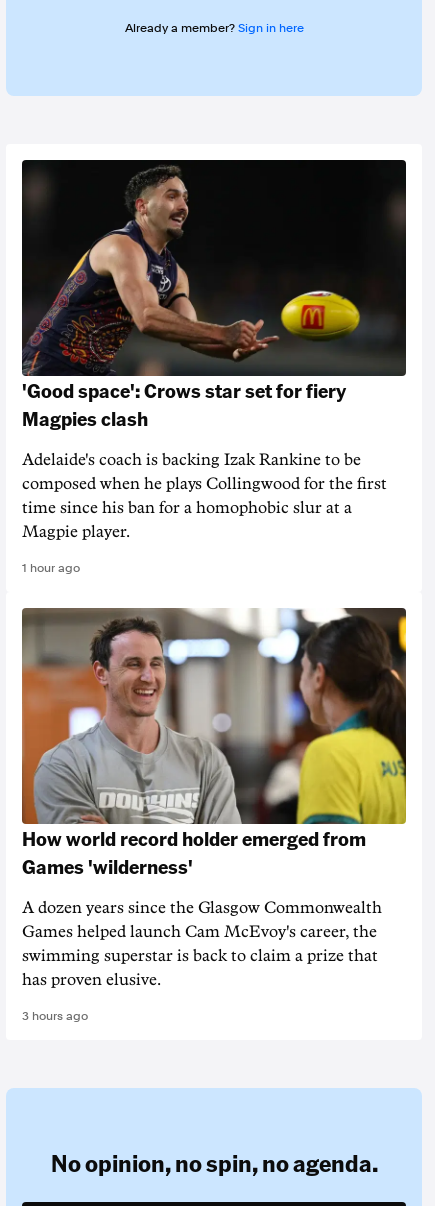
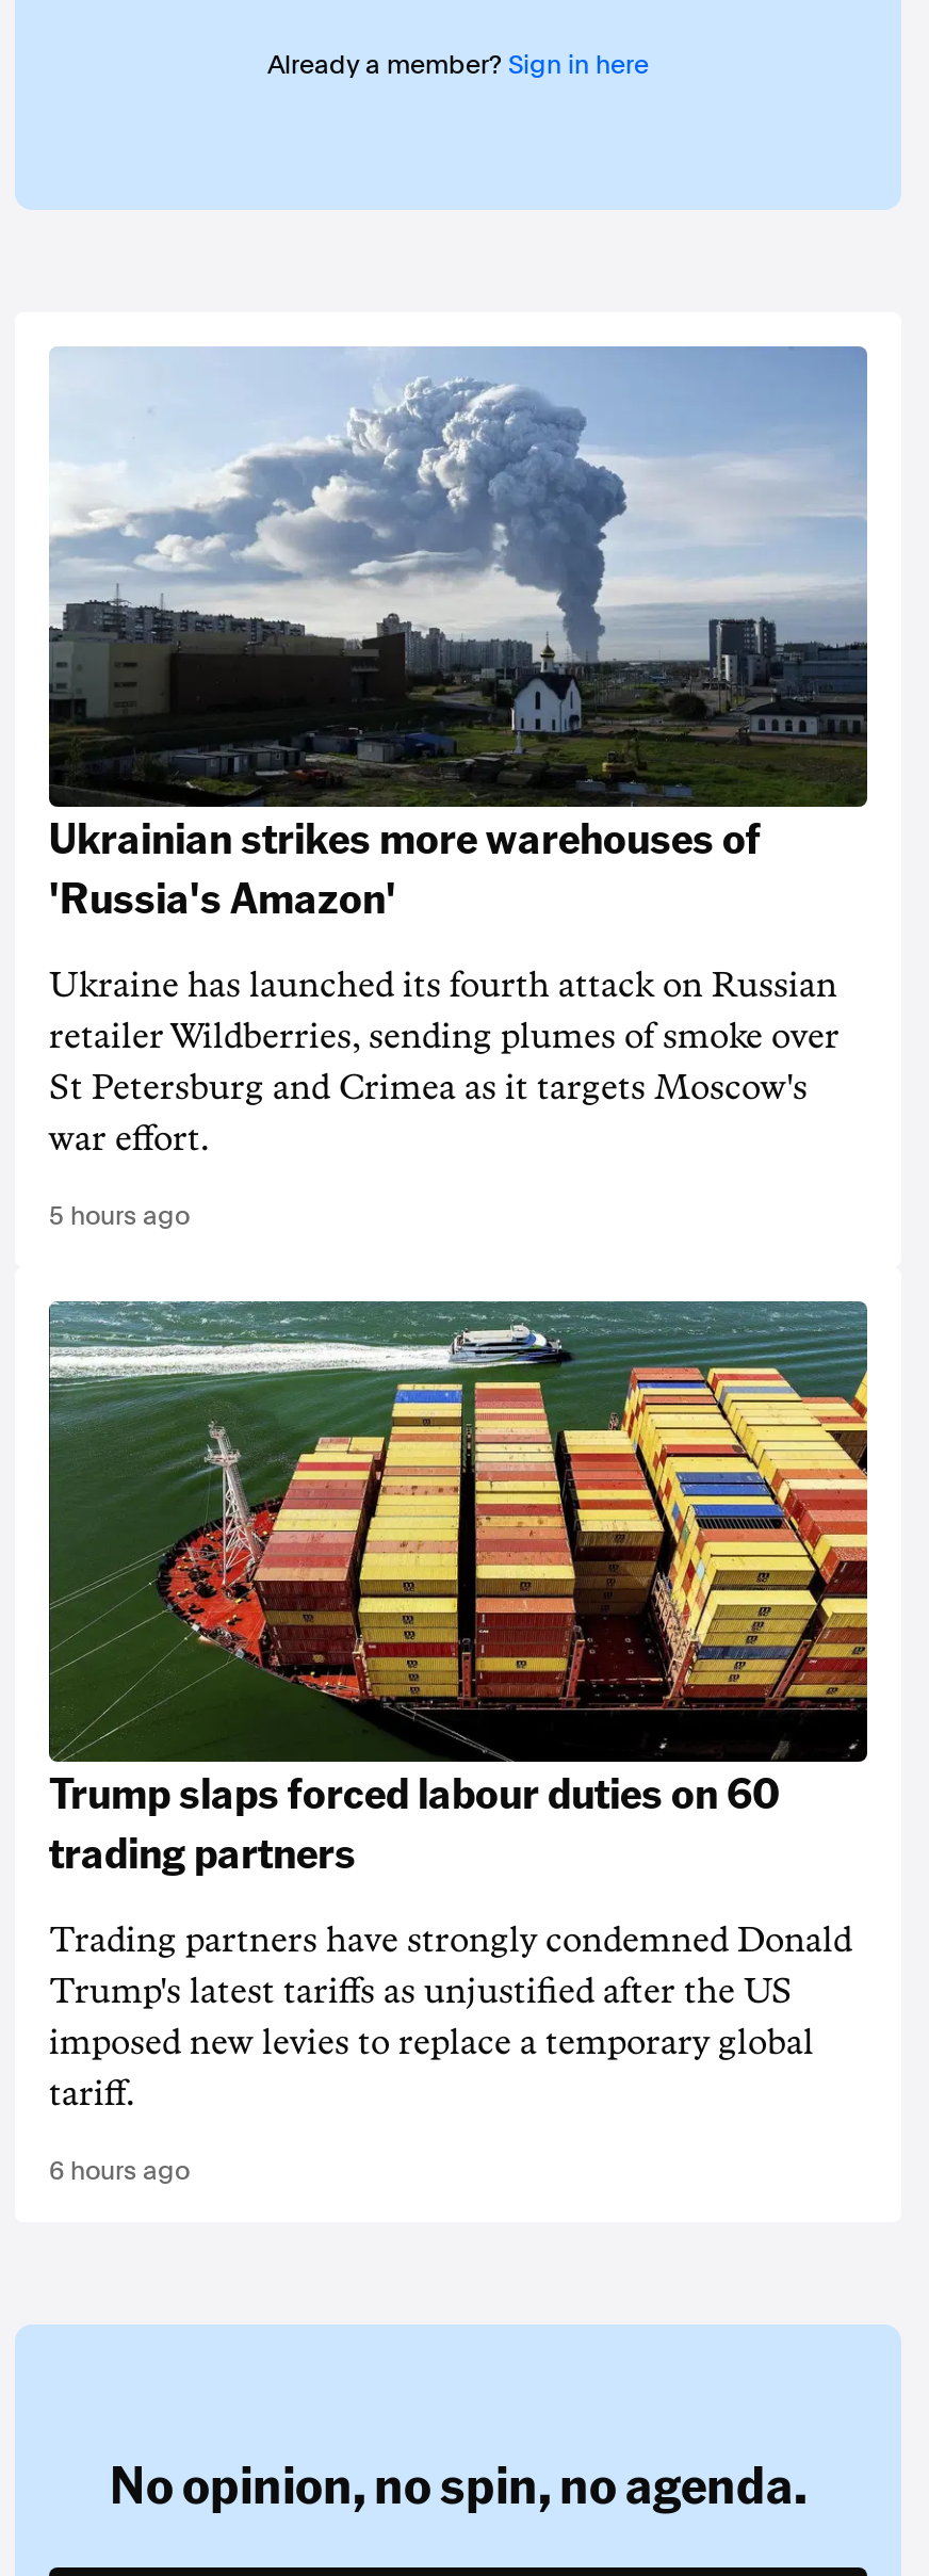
[21,159,407,431] [image] | 'Good space': Crows star set for fiery | Magpies clash -> [49,346,867,924] [image] | Ukrainian strikes more warehouses of | 'Russia's Amazon'
[22,452,361,468] Adelaide's coach is backing Izak Rankine to be -> [49,969,837,1003] Ukraine has launched its fourth attack on Russian
[22,476,387,492] composed when he plays Collingwood for the first -> [49,1020,840,1054] retailer Wildberries, sending plumes of smoke over
[22,500,352,516] time since his ban for a homophobic slur at a -> [49,1071,808,1105] St Petersburg and Crimea as it targets Moscow's
[22,524,130,540] Magpie player. -> [49,1122,209,1156] war effort.
[22,561,80,575] 1 hour ago -> [49,1201,190,1231] 5 hours ago
[21,607,407,879] [image] | How world record holder emerged from | Games 'wilderness' -> [47,1299,869,1879] [image] | Trump slaps forced labour duties on 60 | trading partners
[22,900,382,916] A dozen years since the Glasgow Commonwealth -> [49,1924,852,1958] Trading partners have strongly condemned Donald
[22,924,377,940] Games helped launch Cam McEvoy's career, the -> [49,1975,793,2009] Trump's latest tariffs as unjustified after the US
[22,948,378,964] swimming superstar is back to claim a prize that -> [49,2026,814,2060] imposed new levies to replace a temporary global
[22,972,161,988] has proven elusive. -> [49,2077,134,2111] tariff.
[22,1009,88,1023] 3 hours ago -> [49,2156,190,2186] 6 hours ago

